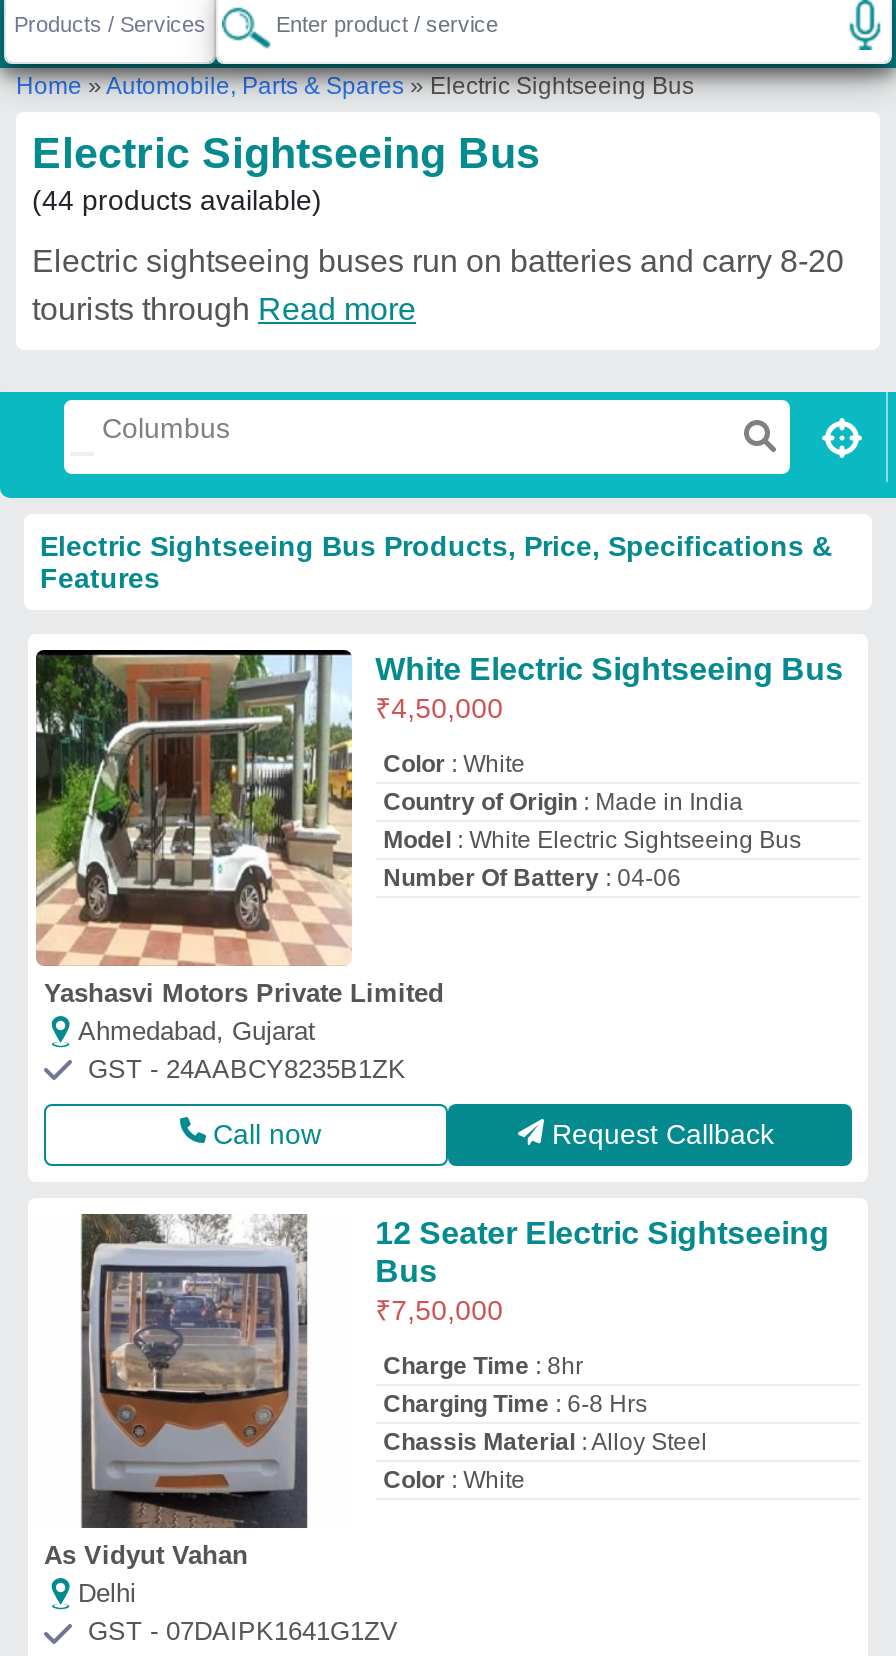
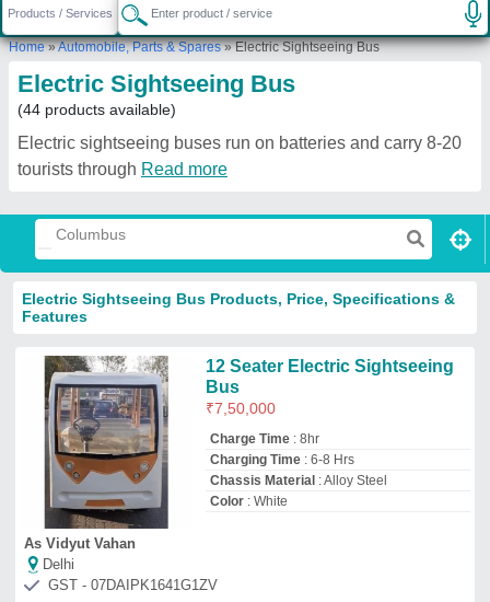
[34,648,774,1149] [image] | Yashasvi Motors Private Limited | Ahmedabad, Gujarat | GST - 24AABCY8235B1ZK | Call now | Request Callback -> none
[375,652,843,892] White Electric Sightseeing Bus | ₹4,50,000 | Color: White | Country of Origin: Made in India | Model: White Electric Sightseeing Bus | Number Of Battery: 04-06 -> none

